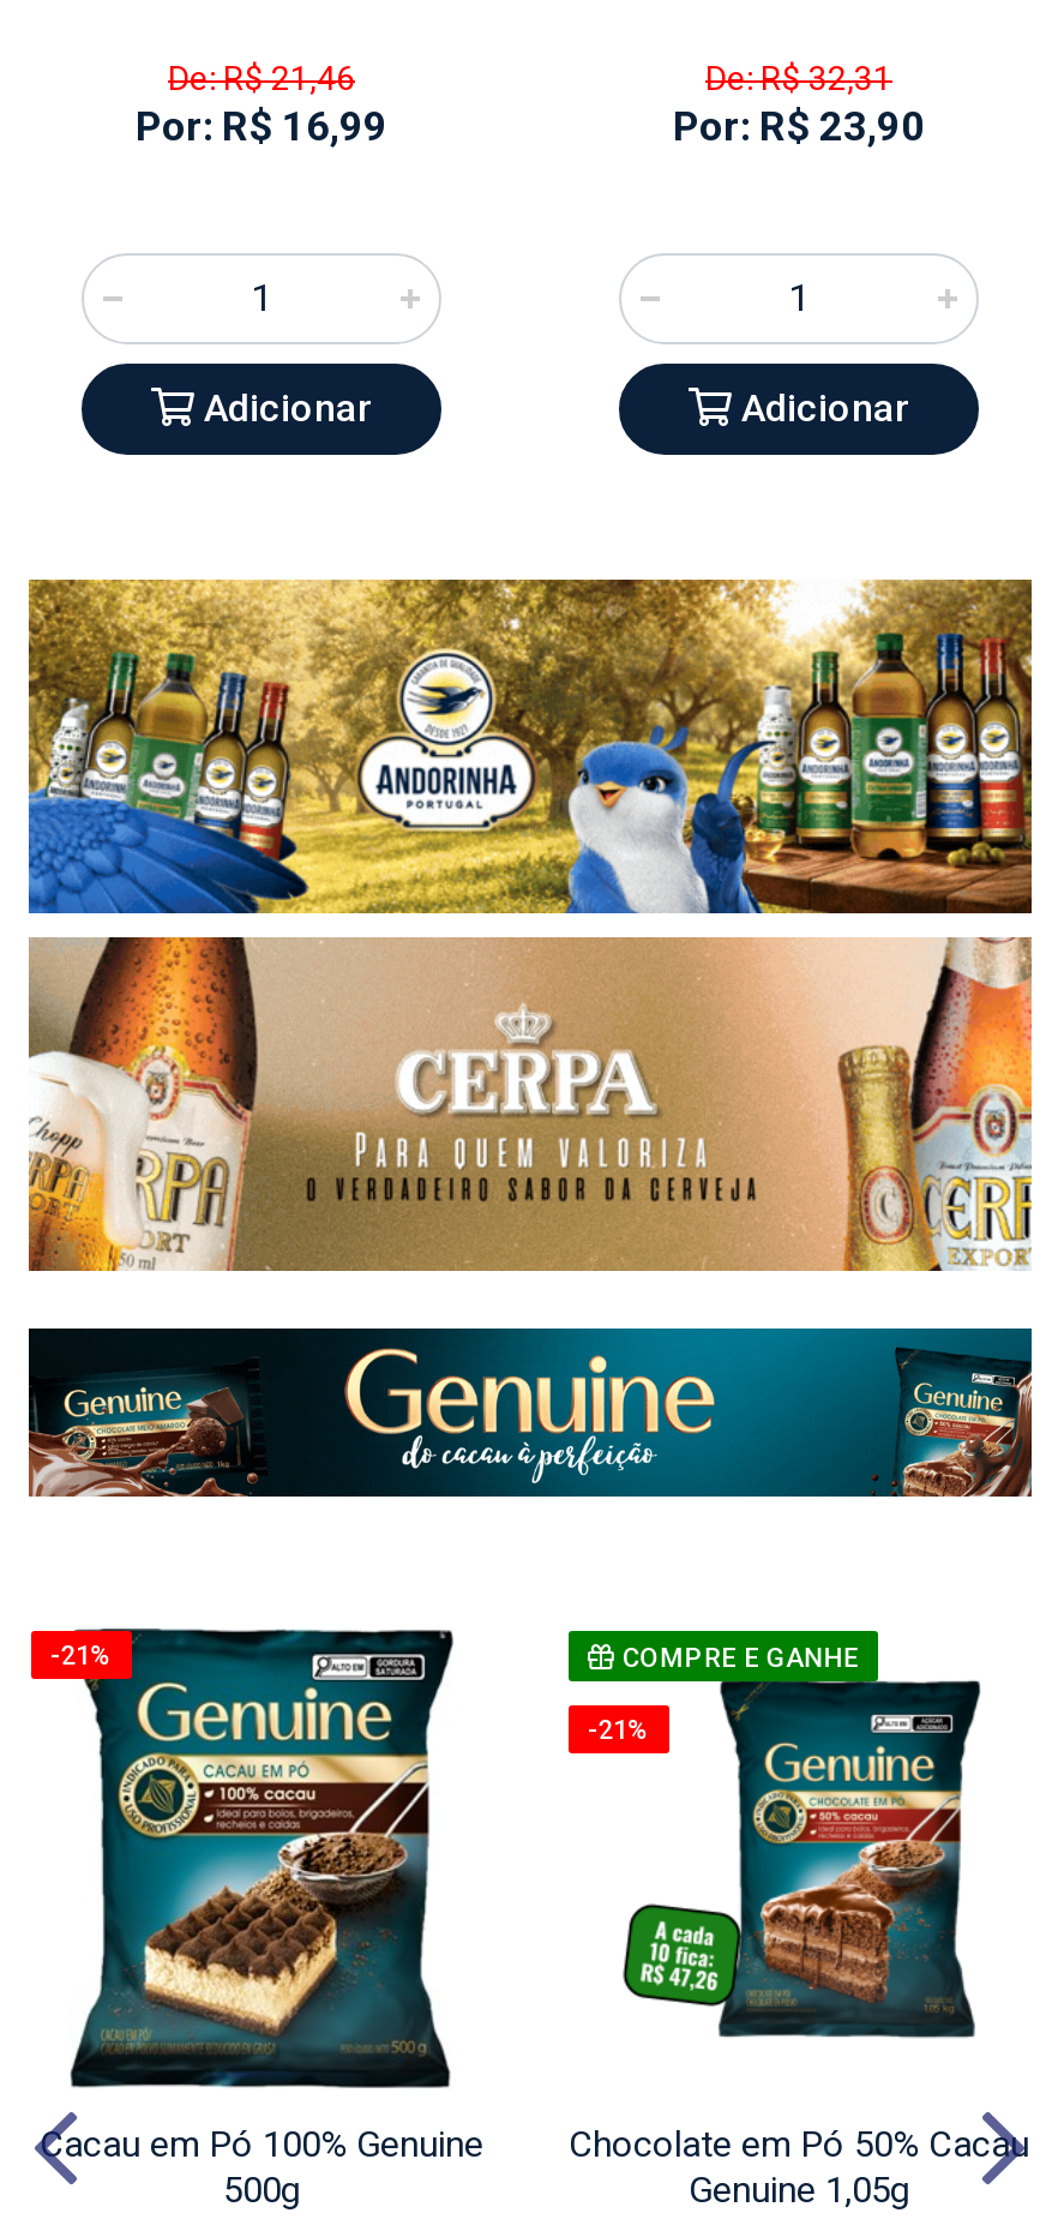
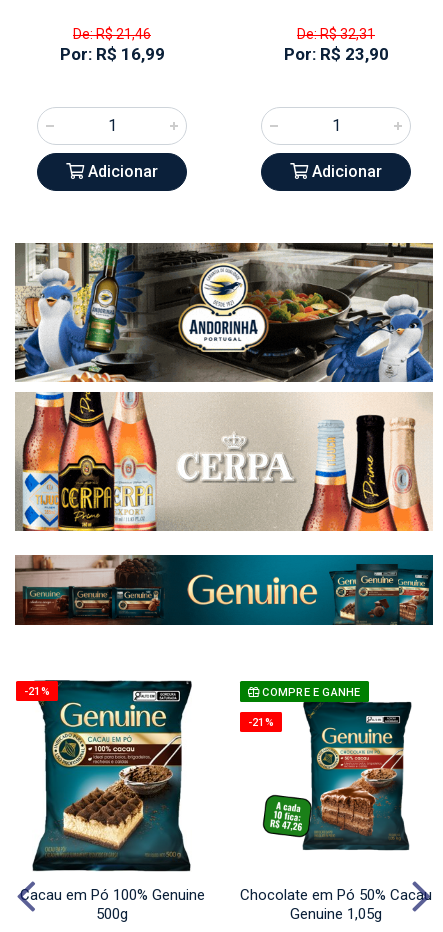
[26,577,1034,916] [image] -> [14,242,434,383] [image]
[26,935,1034,1273] [image] -> [14,391,433,532] [image]
[26,1326,753,1497] [image] -> [14,554,318,626] [image]
[785,1350,1034,1499] [image] -> [329,564,434,626] [image]

